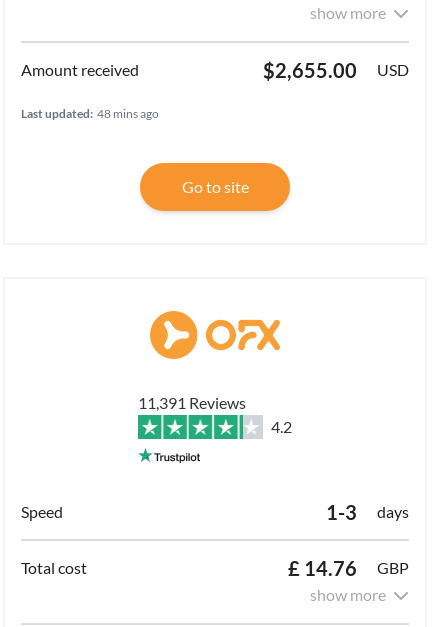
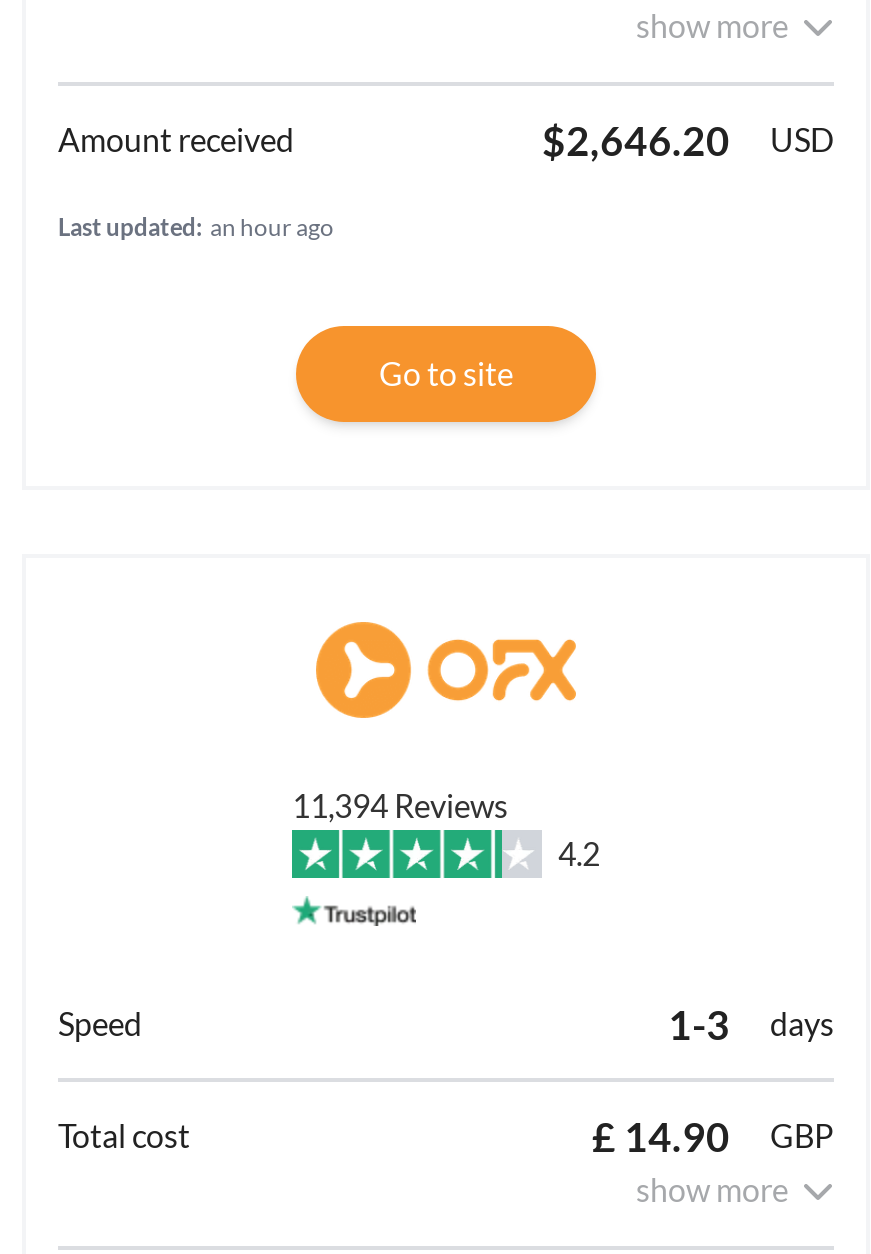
[263,58,409,82] $2,655.00 USD -> [542,117,834,165] $2,646.20 USD
[21,106,159,121] Last updated: 48 mins ago -> [58,213,334,243] Last updated: an hour ago
[138,393,246,412] 11,391 Reviews -> [292,785,508,823] 11,394 Reviews
[288,556,409,580] £ 14.76 GBP -> [592,1111,834,1159] £ 14.90 GBP

